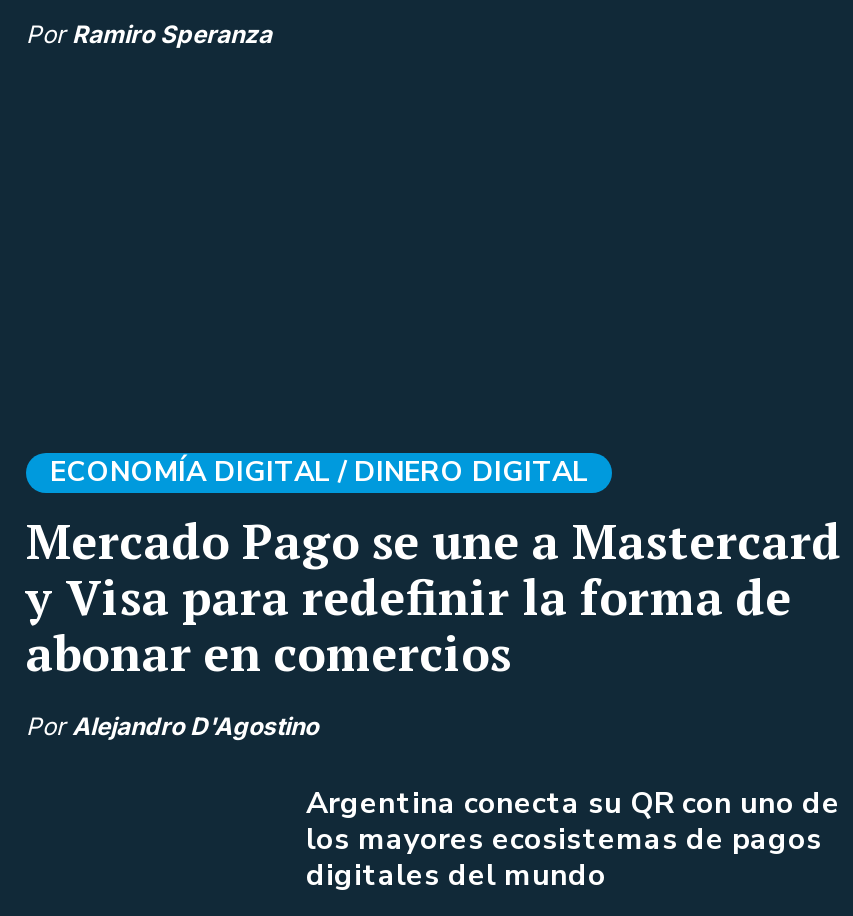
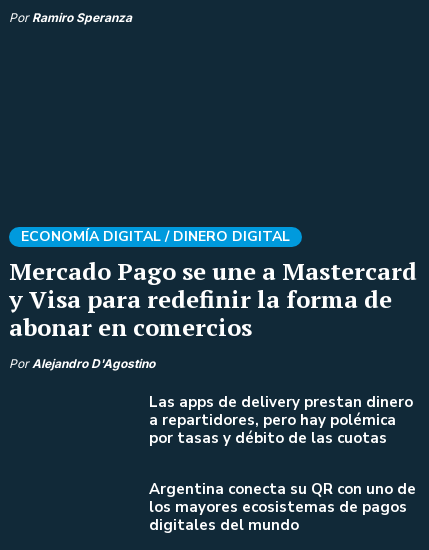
none -> [149,391,413,447] Las apps de delivery prestan dinero | a repartidores, pero hay polémica | por tasas y débito de las cuotas

